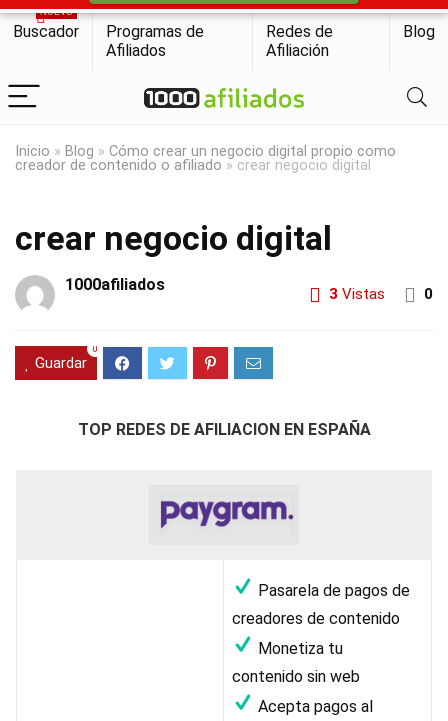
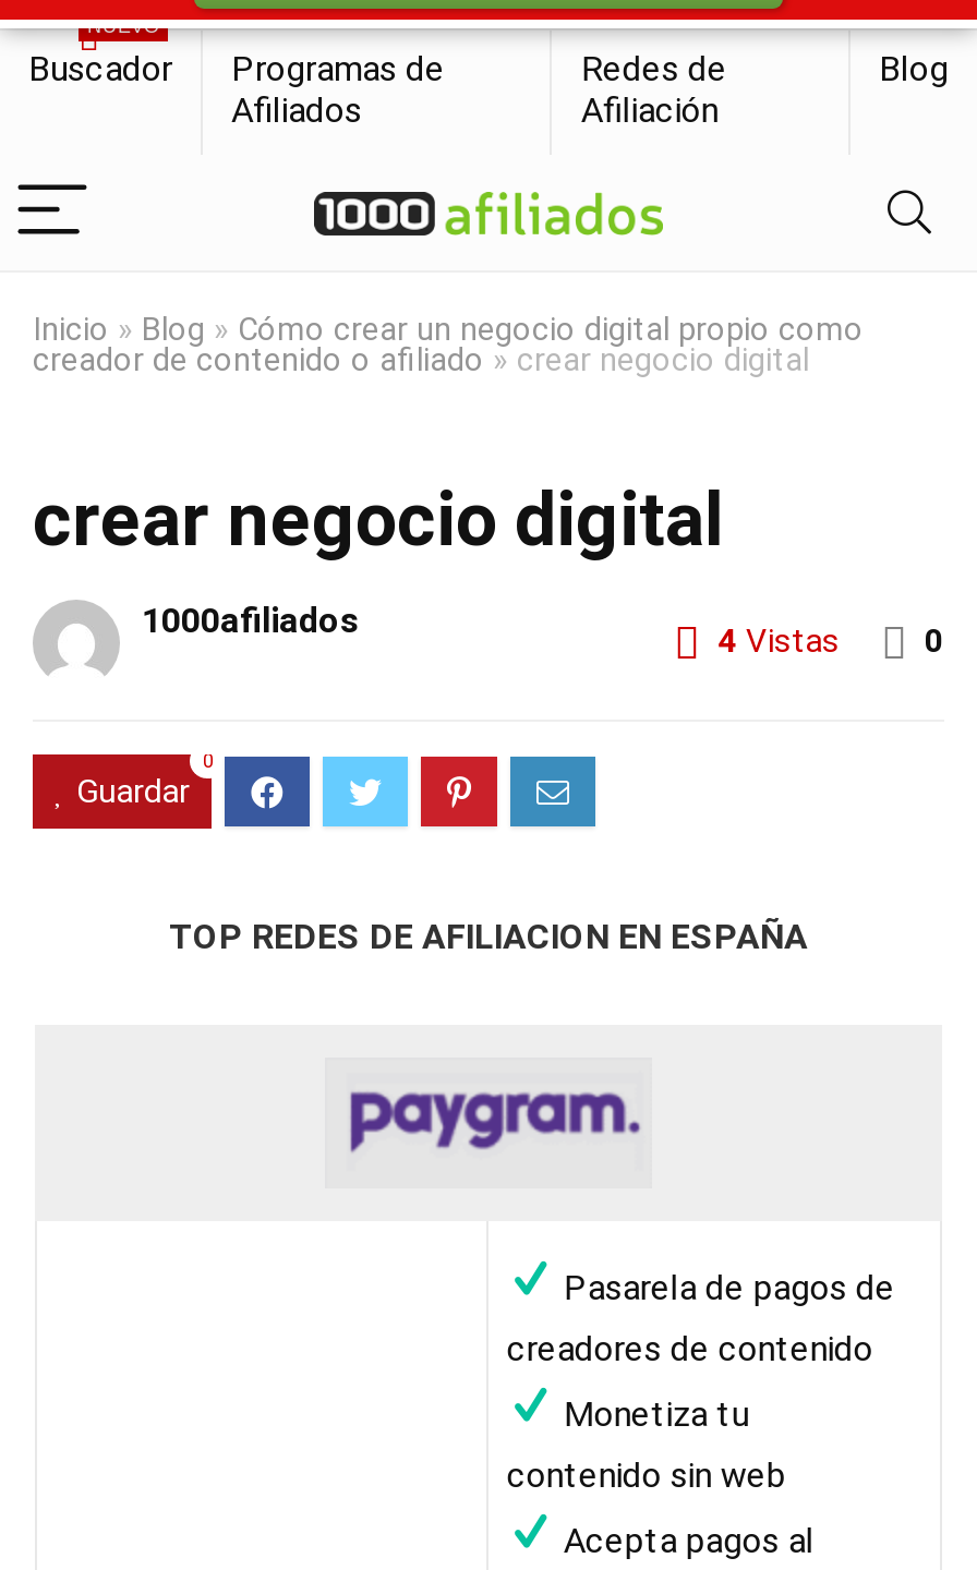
[329,285,385,303] 3 Vistas -> [717,622,840,661] 4 Vistas

